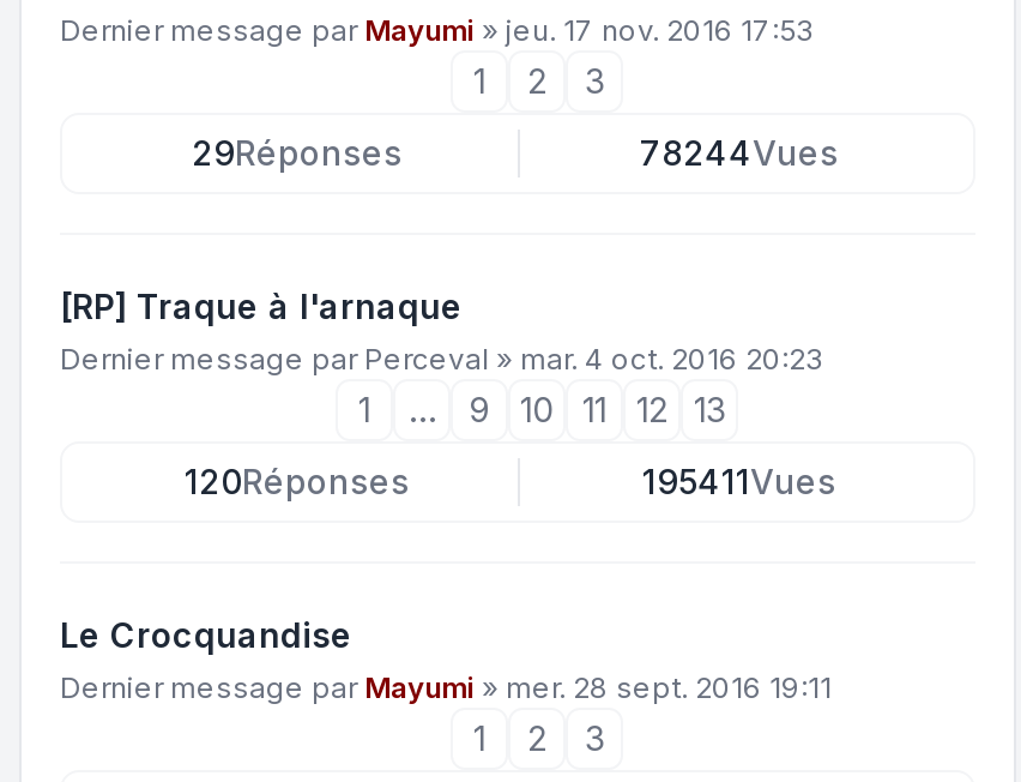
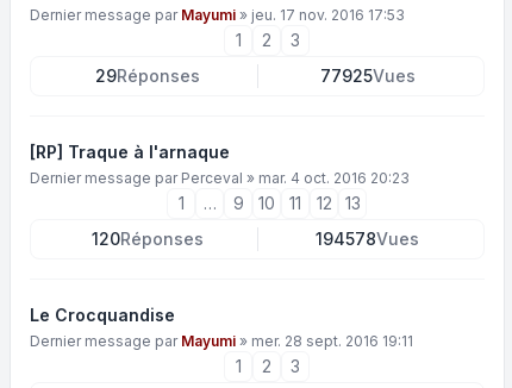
[640,132,839,172] 78244Vues -> [320,65,415,86] 77925Vues
[642,460,836,501] 195411Vues -> [316,228,419,249] 194578Vues

